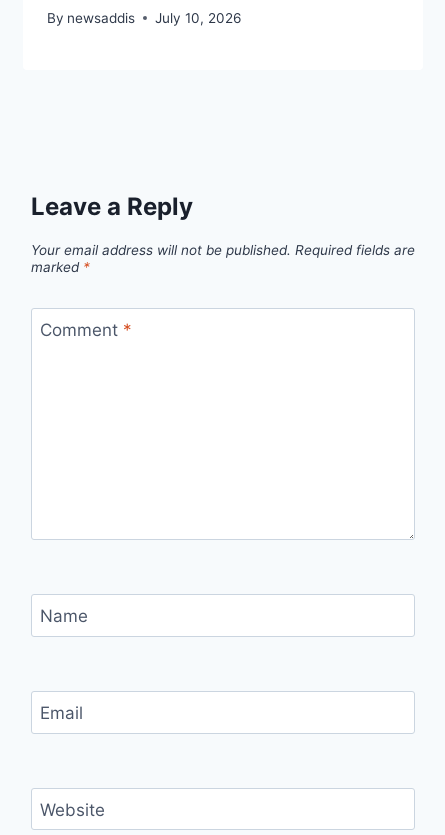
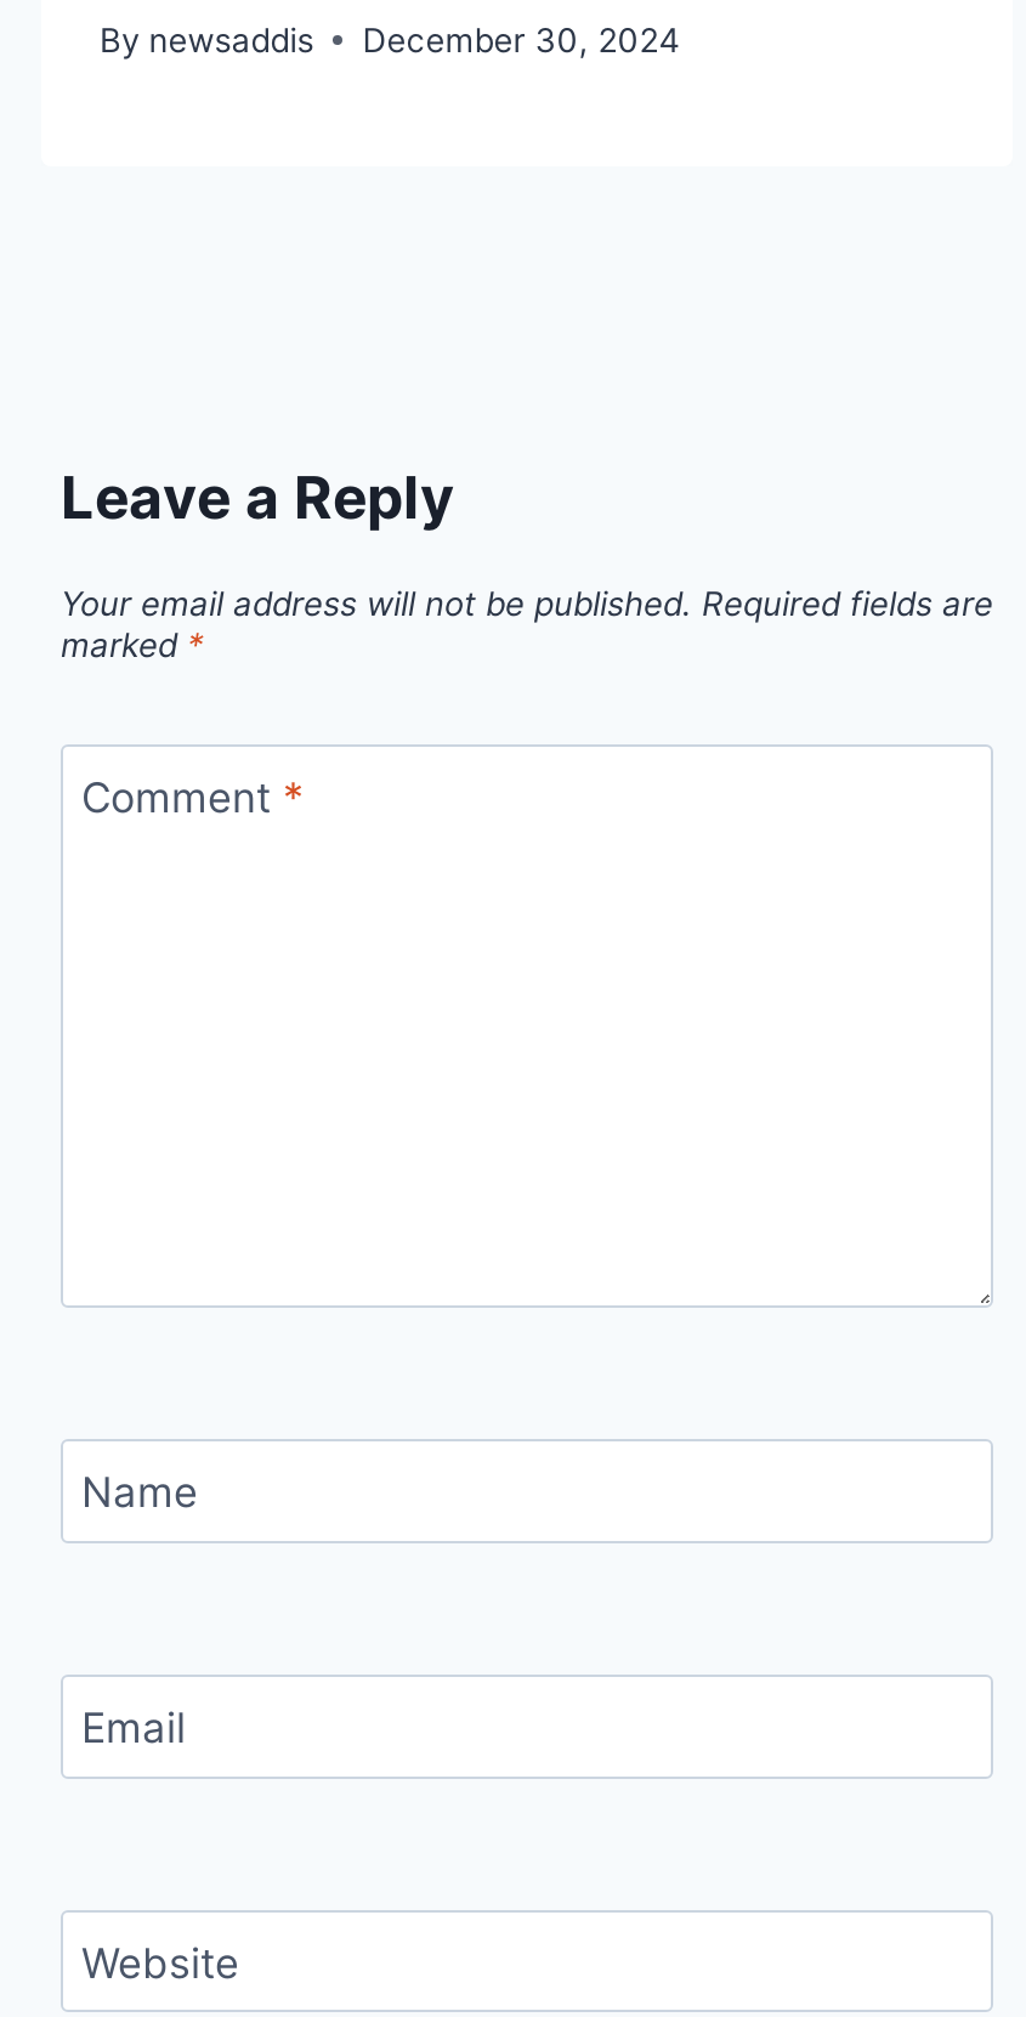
[47,10,241,26] By newsaddis July 10, 2026 -> [100,20,680,59] By newsaddis December 30, 2024

